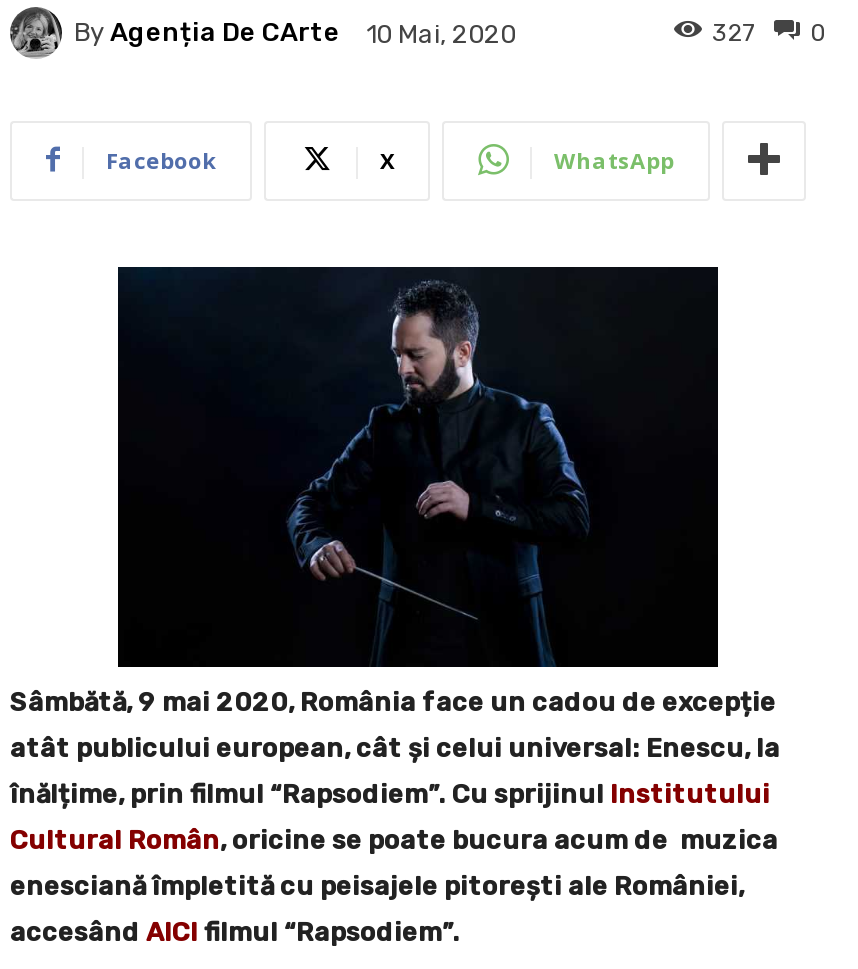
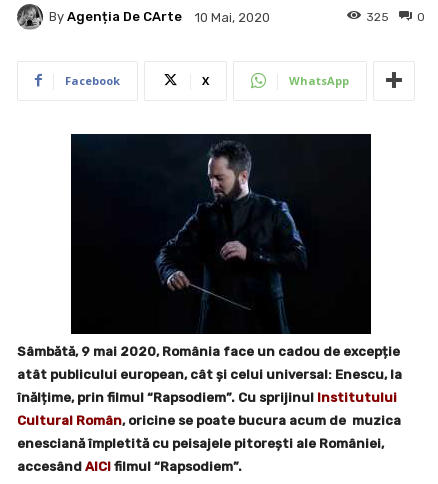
[712,18,826,46] 327 0 -> [366,9,425,23] 325 0

